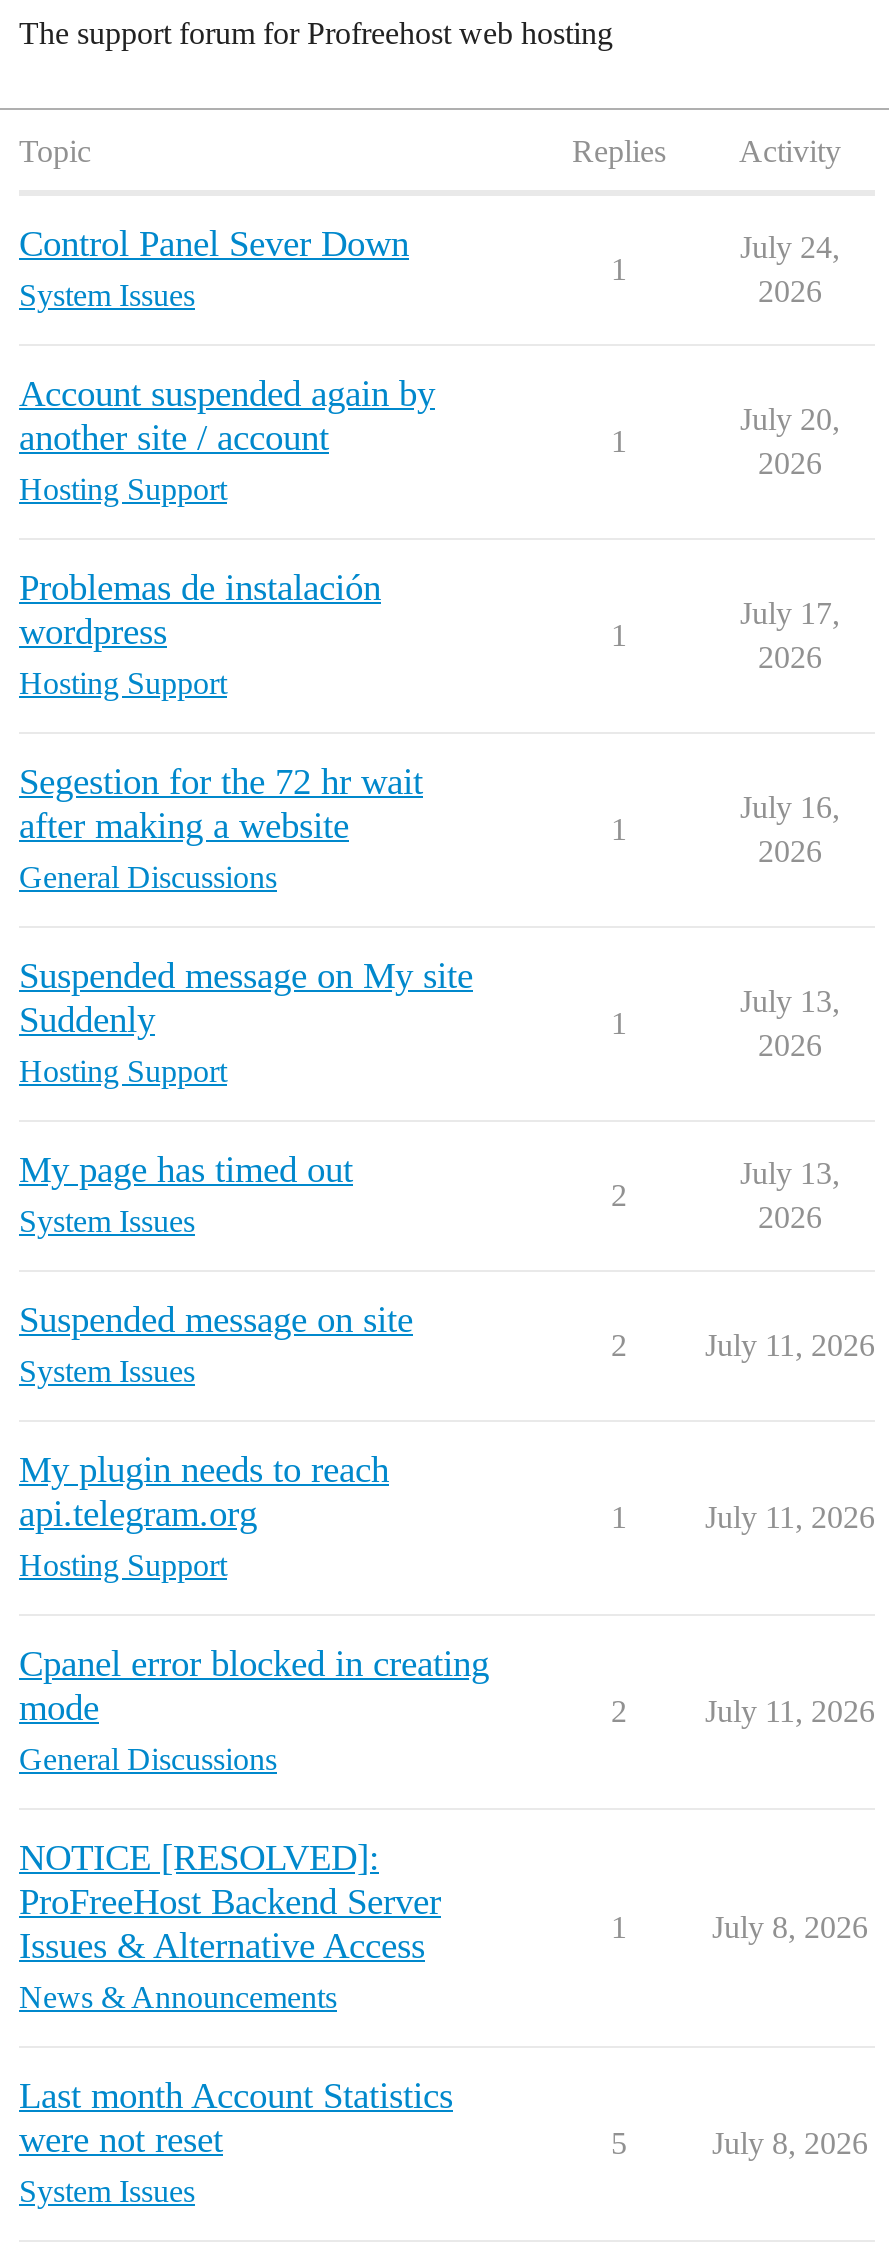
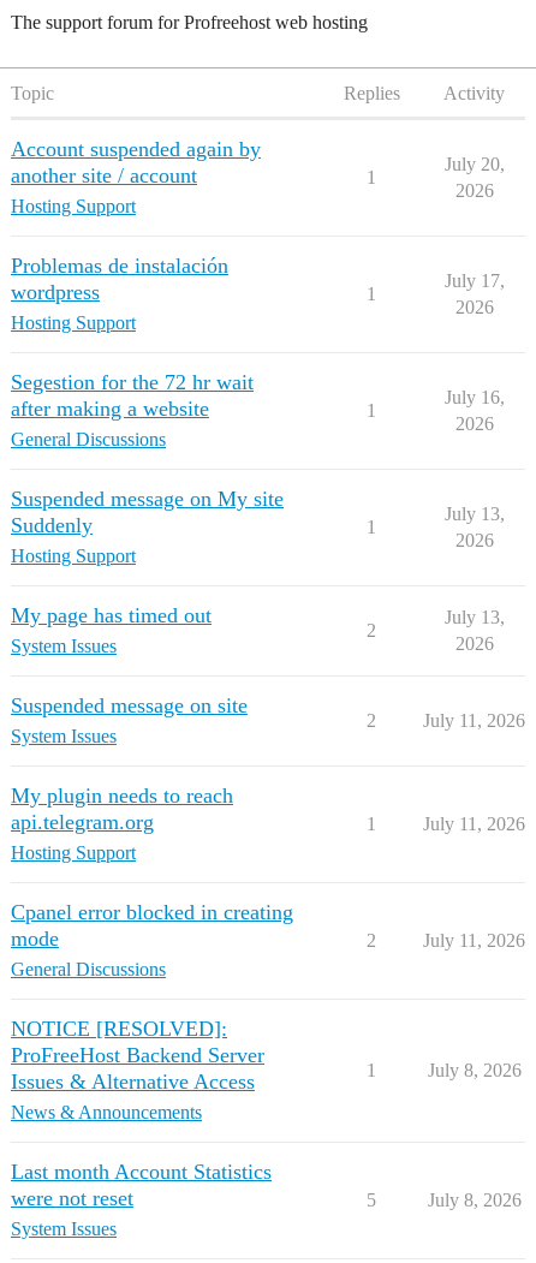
[19,224,409,312] Control Panel Sever Down | System Issues -> none
[740,230,840,308] July 24, | 2026 -> none
[611,252,627,286] 1 -> none

